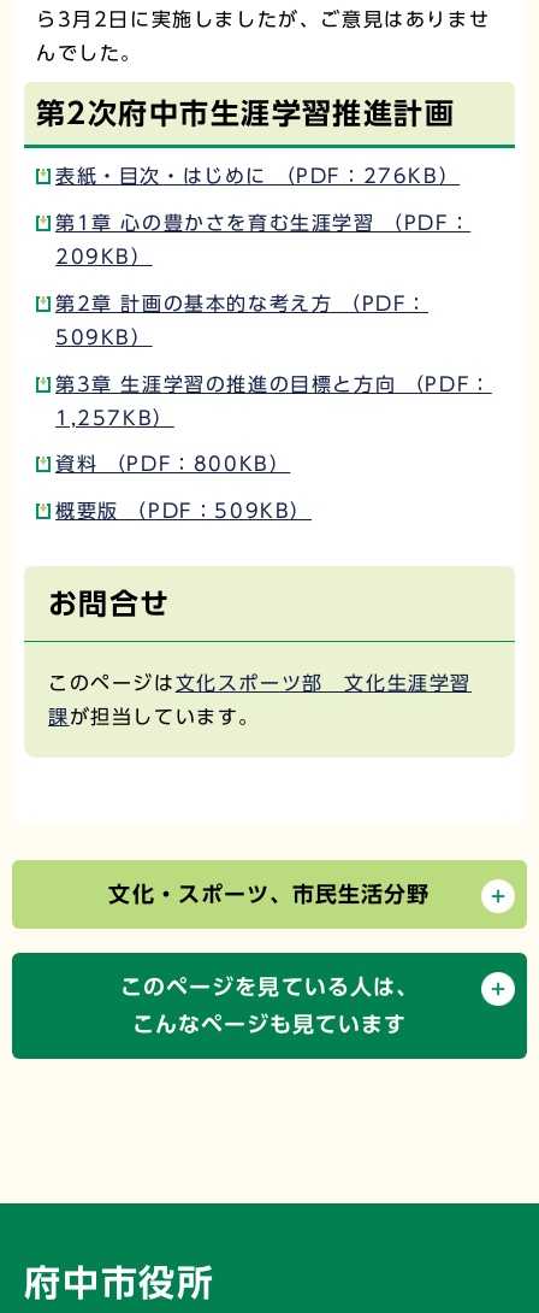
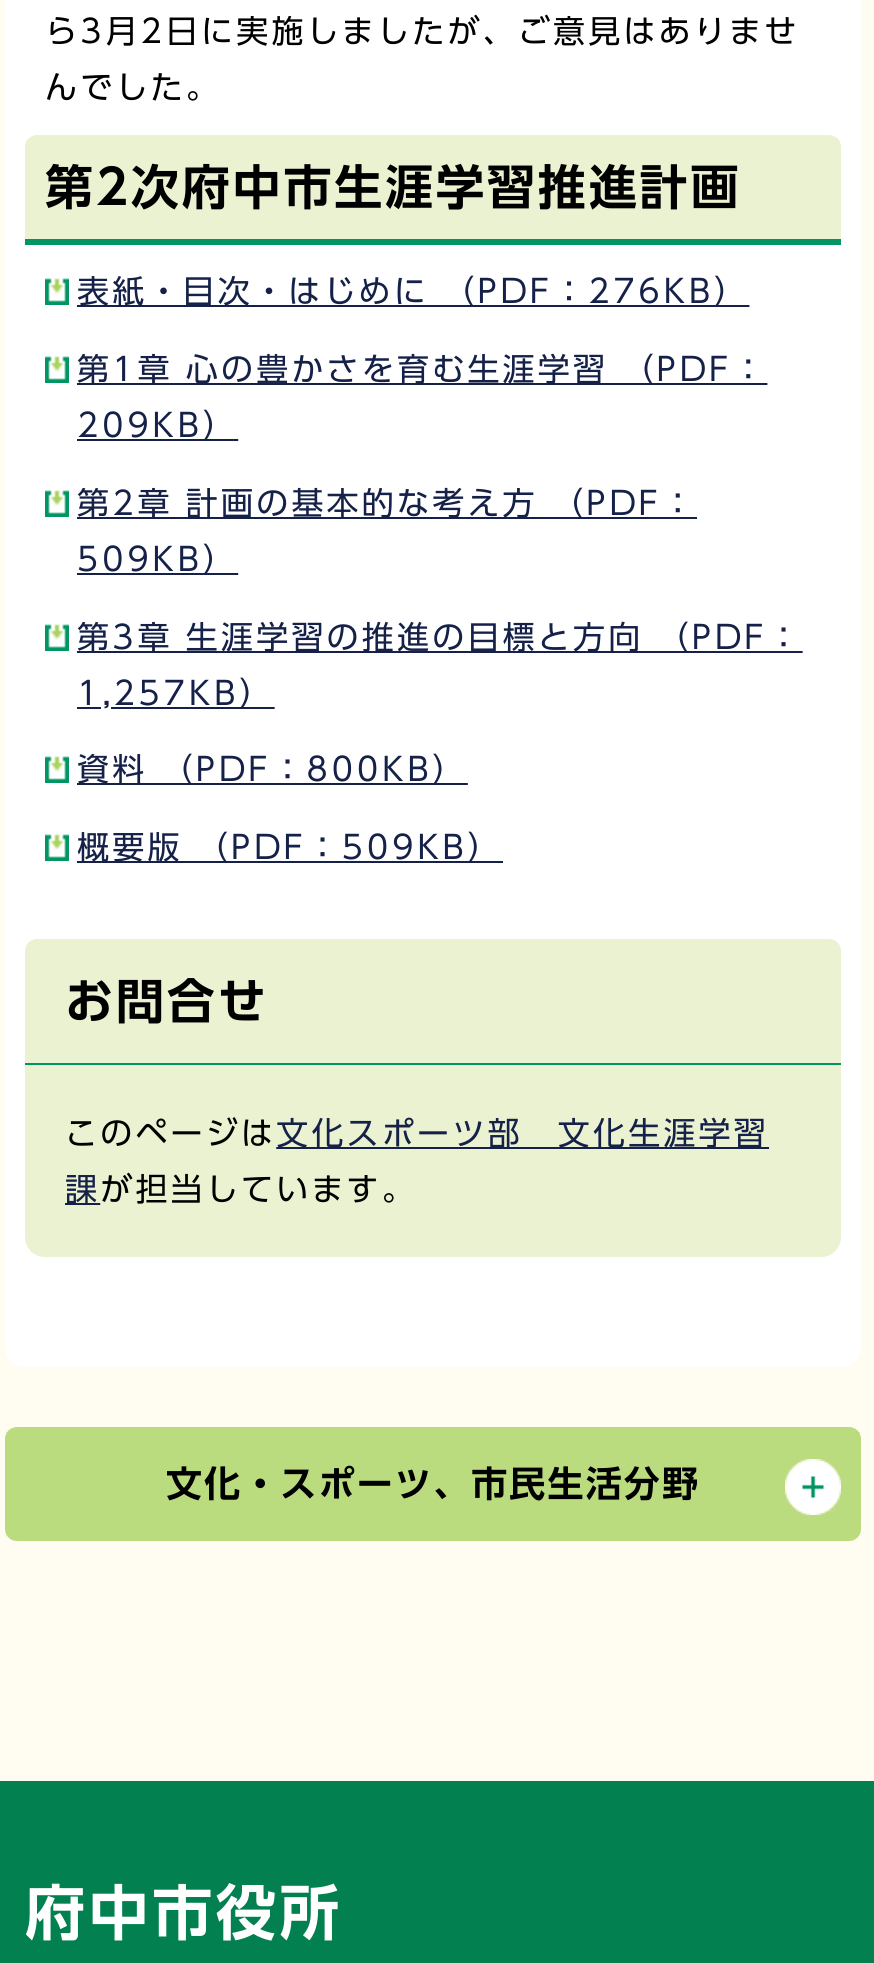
[11,952,528,1060] [image] | このページを見ている人は、 | こんなページも見ています -> none

